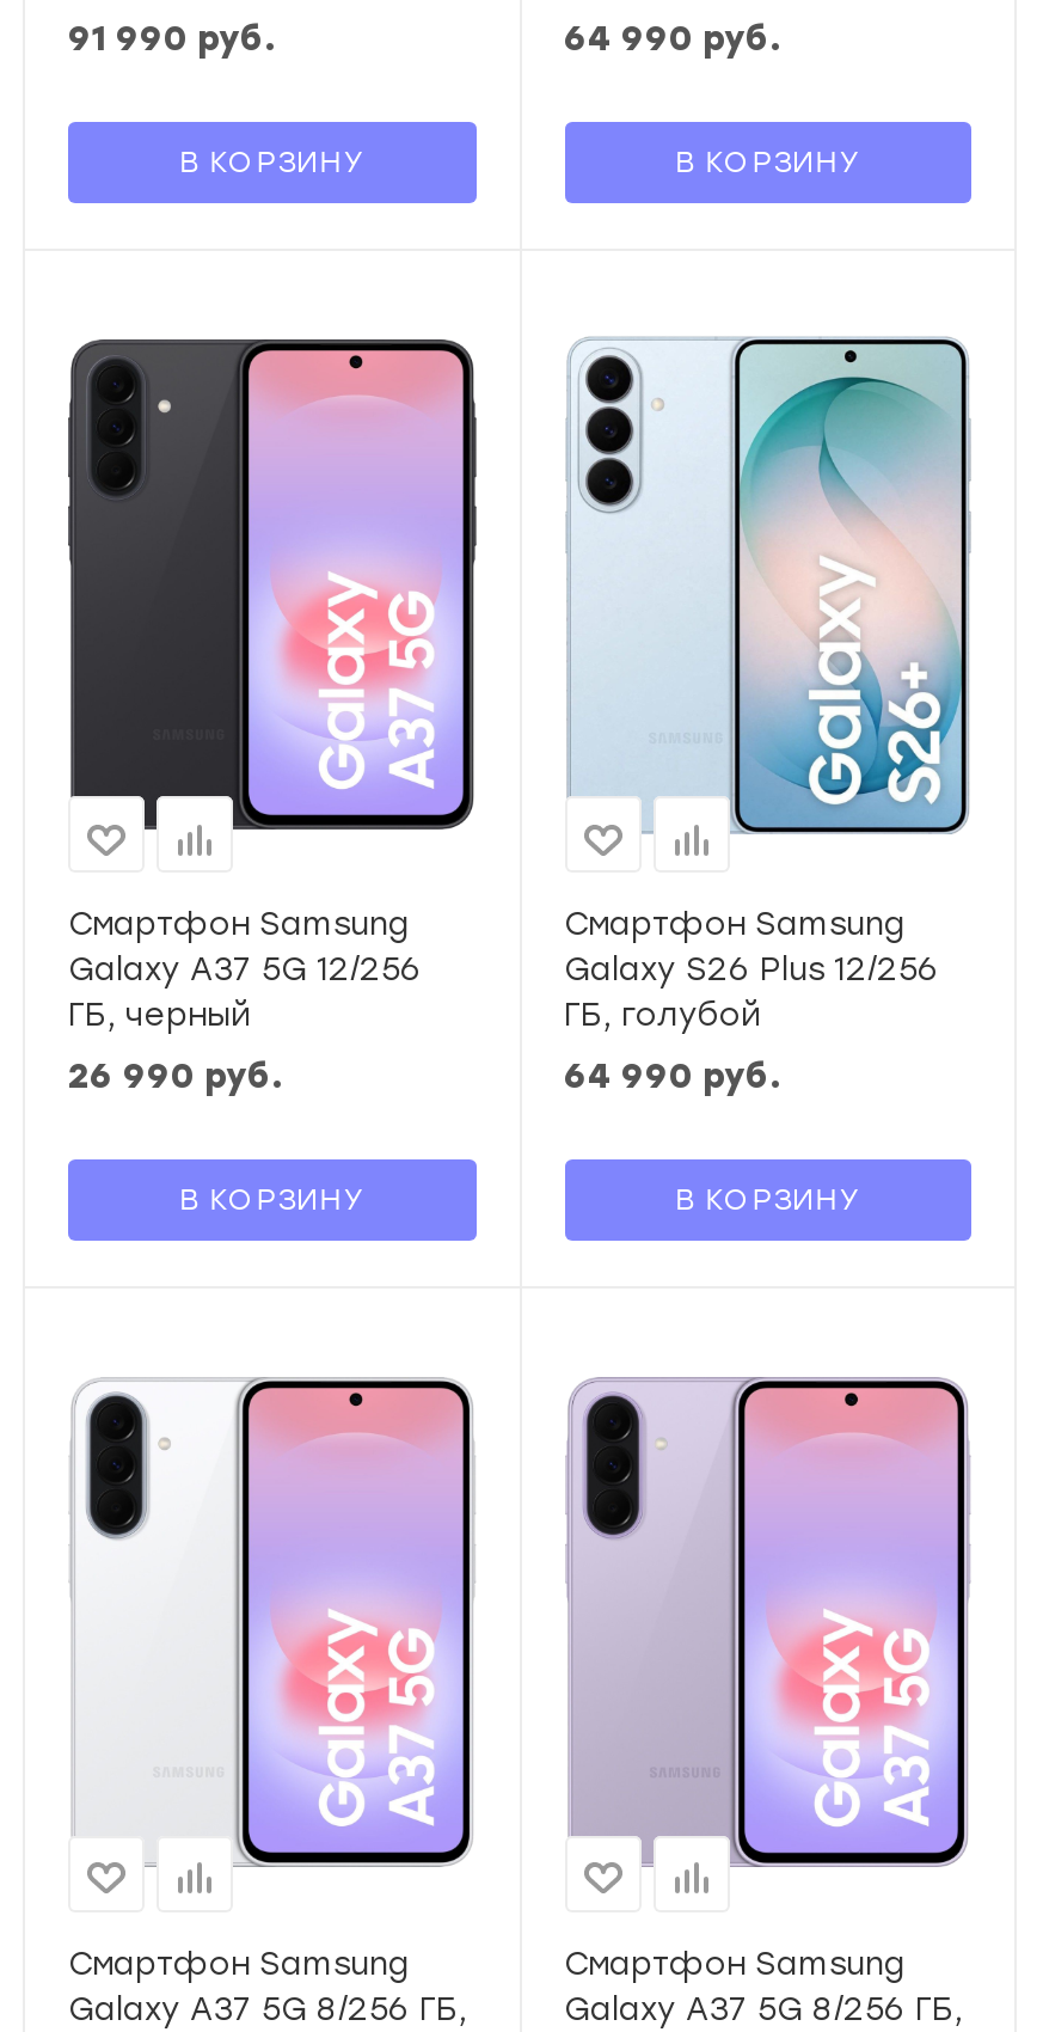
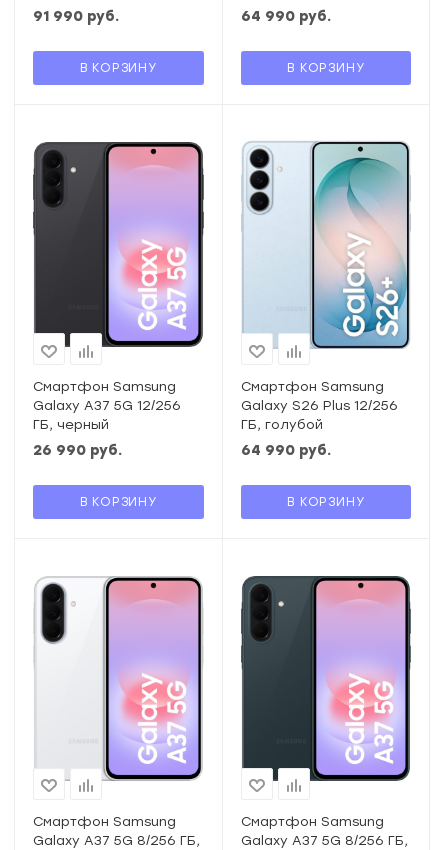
[567,1379,759,1865] [image] -> [241,576,321,781] [image]

